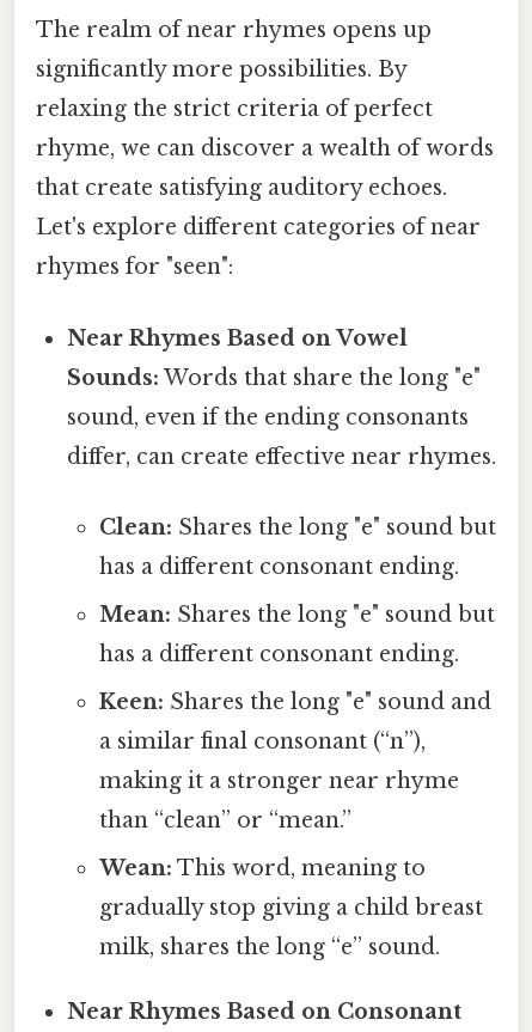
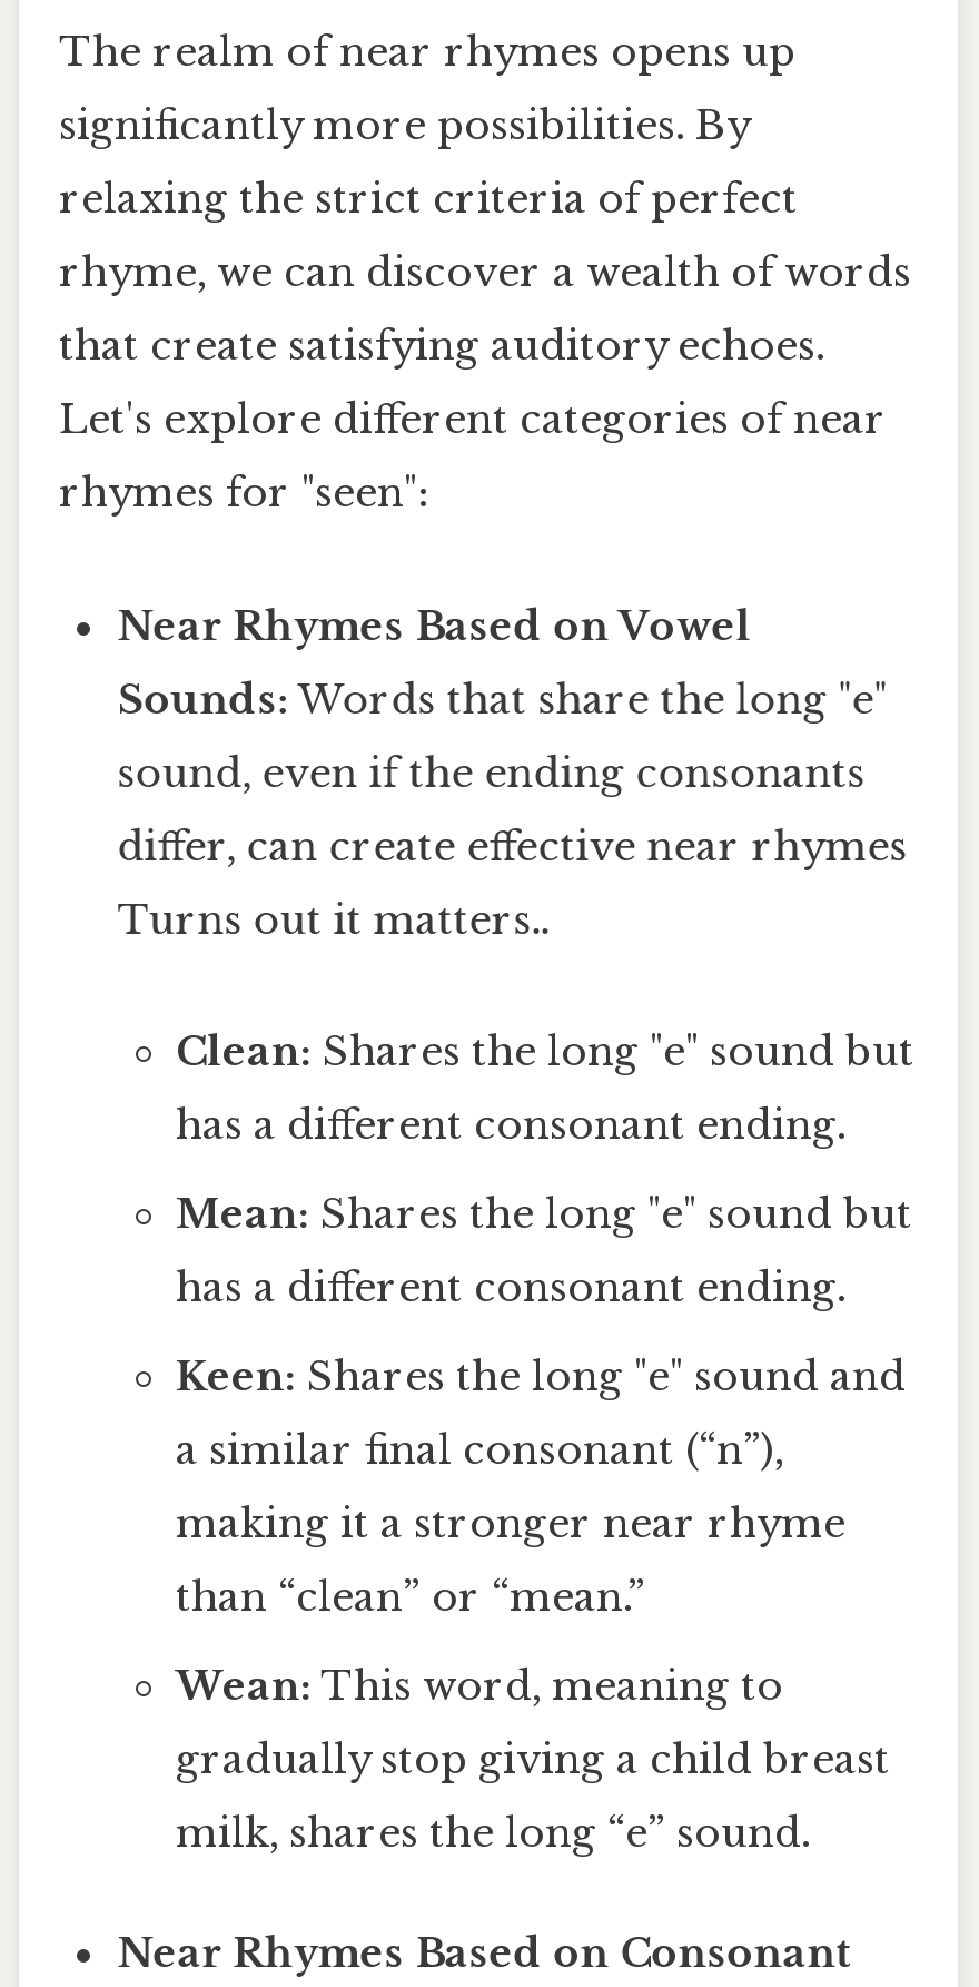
[67,443,496,469] differ, can create effective near rhymes. -> [117,822,907,944] differ, can create effective near rhymes | Turns out it matters..

